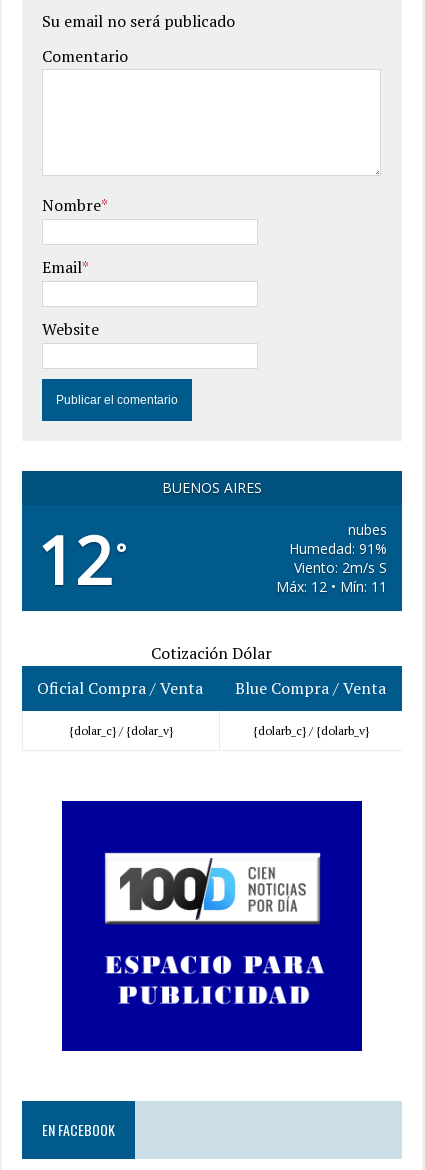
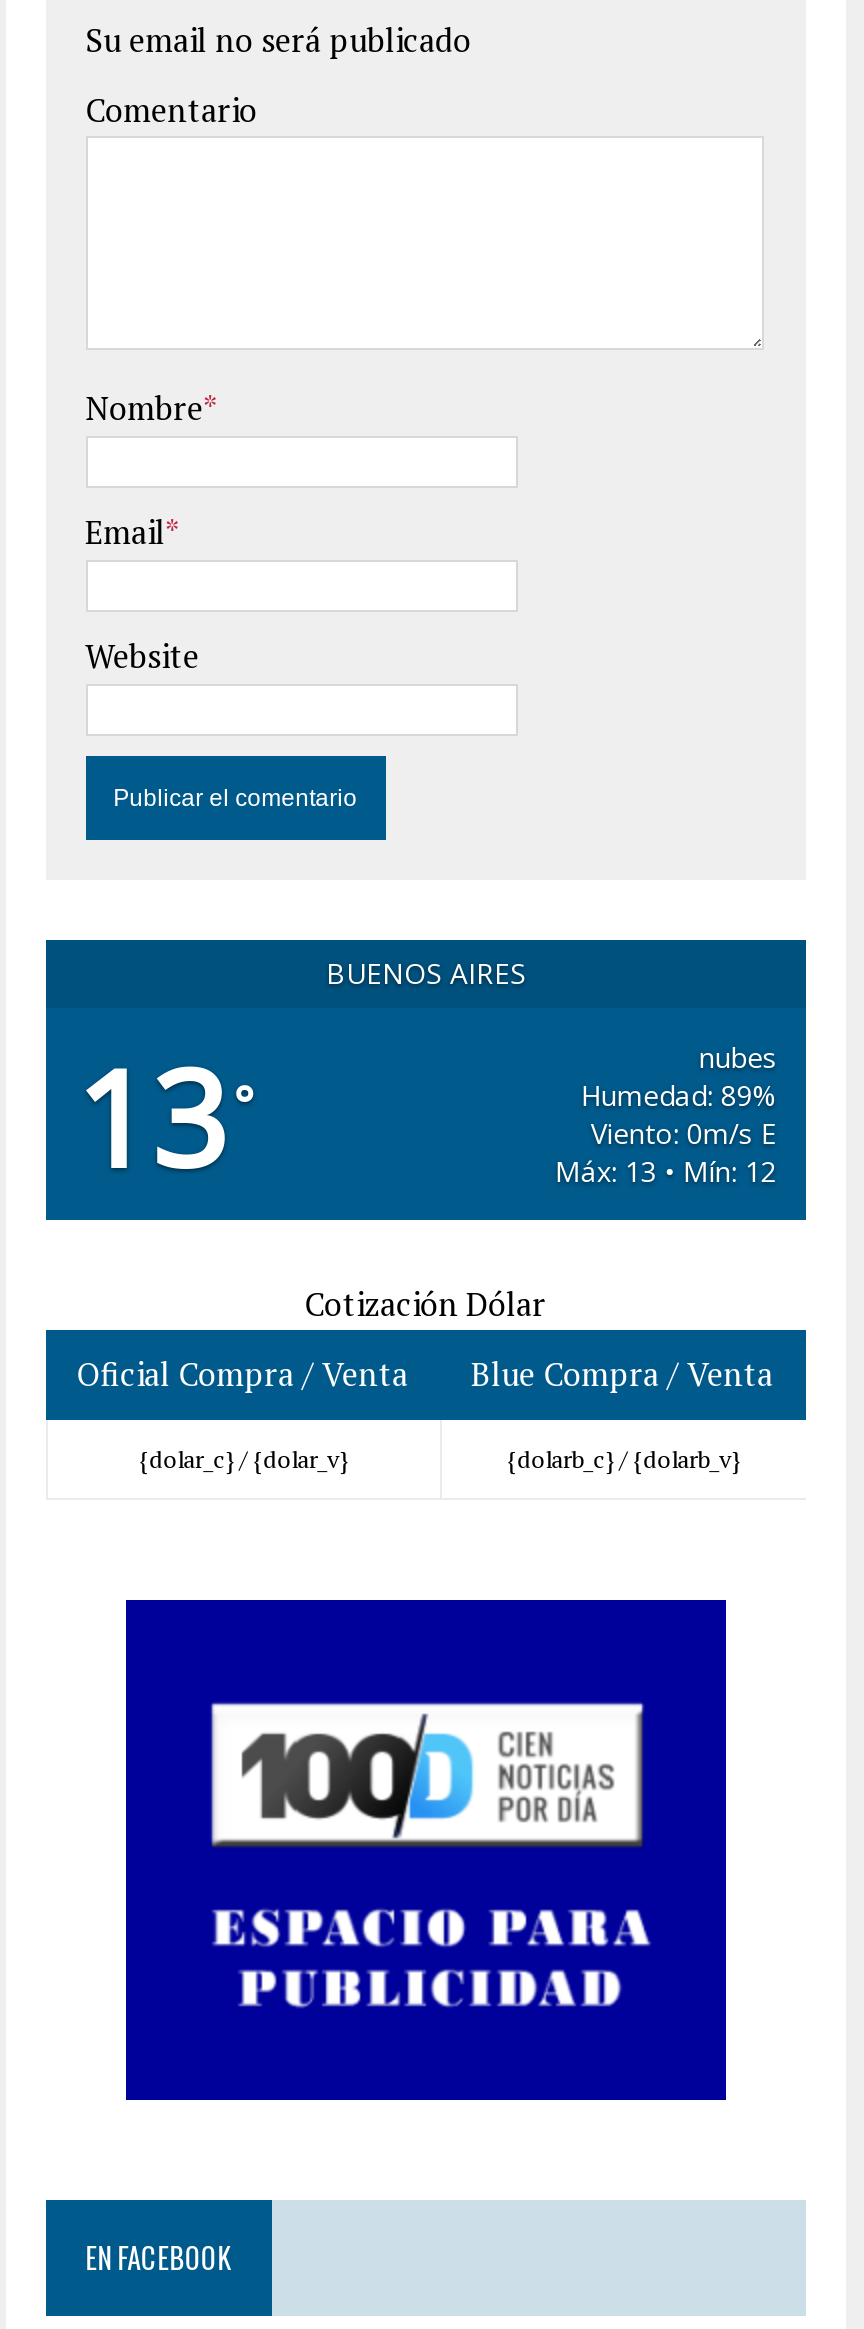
[37,514,126,604] 12 ° -> [75,1026,253,1206] 13 °
[289,539,387,558] Humedad: 91% -> [581,1076,777,1114] Humedad: 89%
[294,558,387,577] Viento: 2m/s S -> [591,1114,777,1152] Viento: 0m/s E
[276,577,387,596] Máx: 12 • Mín: 11 -> [555,1152,777,1190] Máx: 13 • Mín: 12

